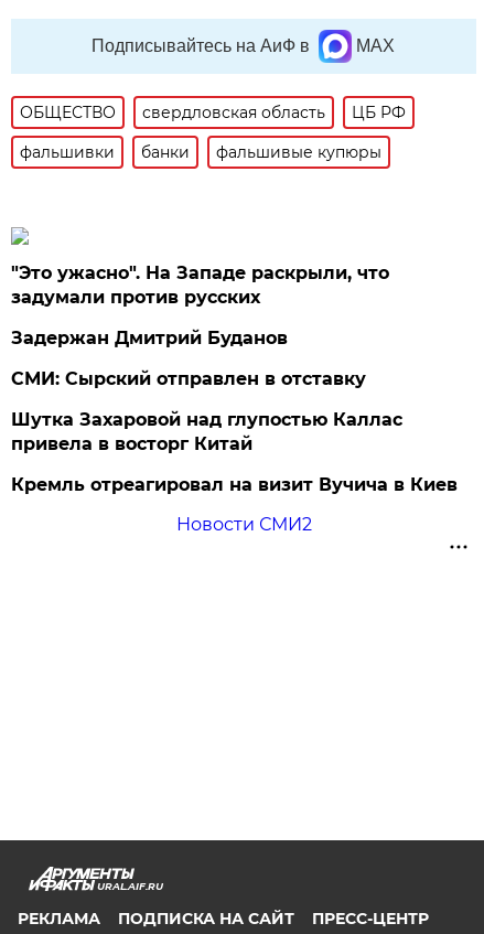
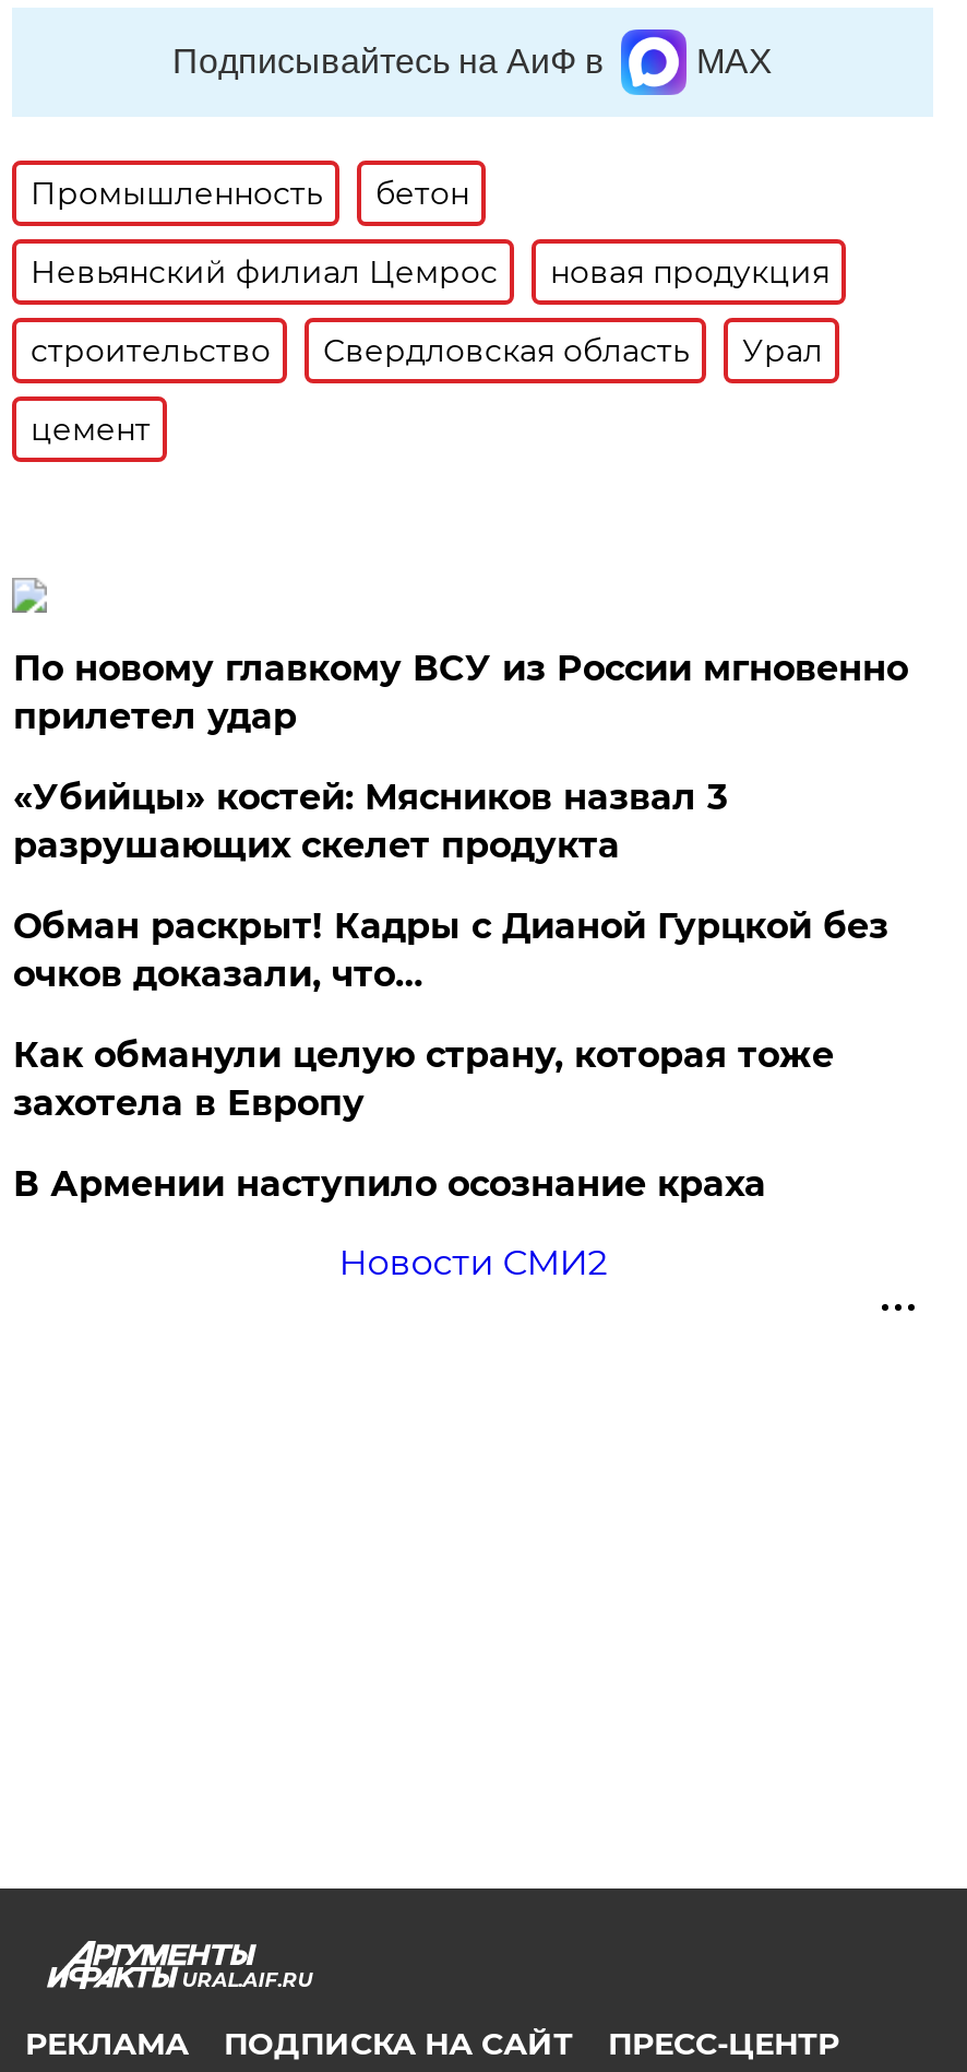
[20,103,406,162] ОБЩЕСТВО | свердловская область | ЦБ РФ | фальшивки | банки | фальшивые купюры -> [30,173,829,448] Промышленность | бетон | Невьянский филиал Цемрос | новая продукция | строительство | Свердловская область | Урал | цемент
[11,262,458,495] "Это ужасно". На Западе раскрыли, что | задумали против русских | Задержан Дмитрий Буданов | СМИ: Сырский отправлен в отставку | Шутка Захаровой над глупостью Каллас | привела в восторг Китай | Кремль отреагировал на визит Вучича в Киев -> [13,647,908,1204] По новому главкому ВСУ из России мгновенно | прилетел удар | «Убийцы» костей: Мясников назвал 3 | разрушающих скелет продукта | Обман раскрыт! Кадры с Дианой Гурцкой без | очков доказали, что… | Как обманули целую страну, которая тоже | захотела в Европу | В Армении наступило осознание краха

